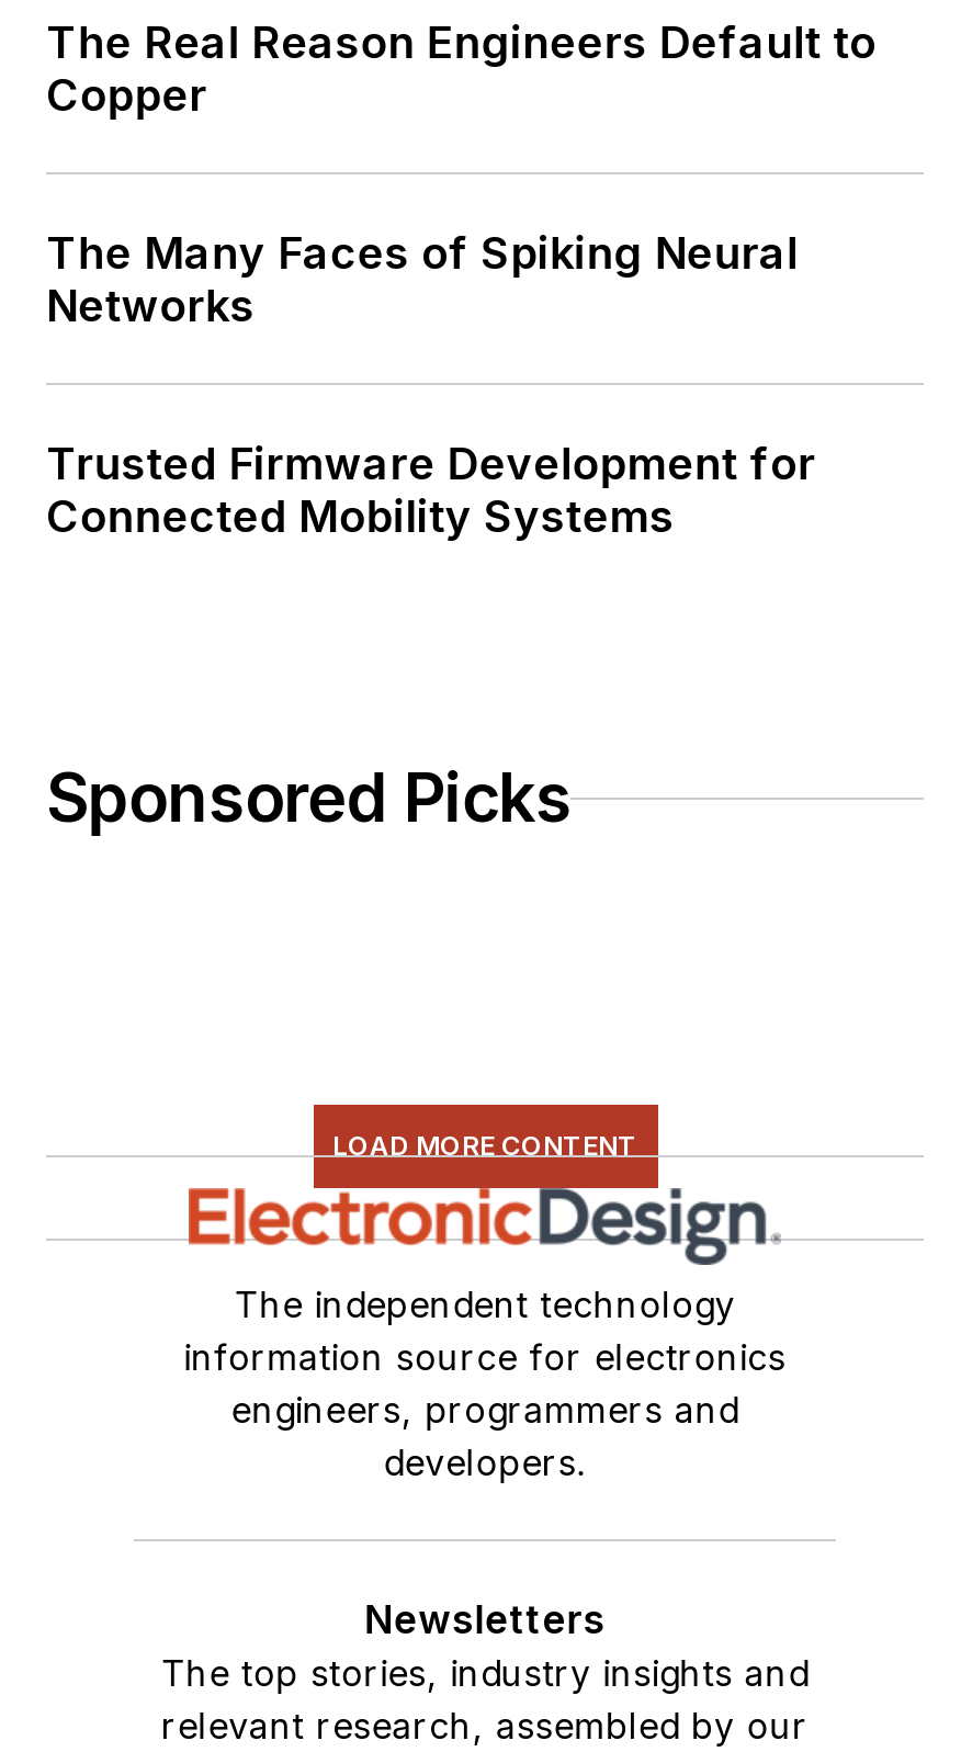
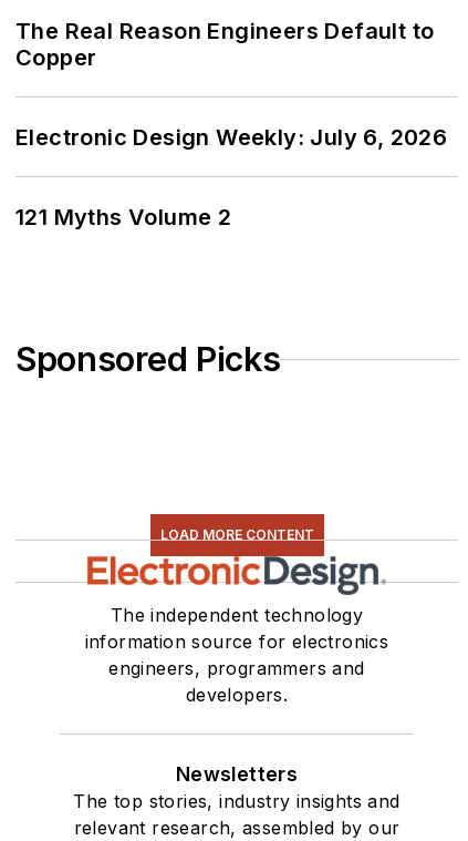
[46,227,798,332] The Many Faces of Spiking Neural | Networks -> [15,124,447,151] Electronic Design Weekly: July 6, 2026
[46,438,816,543] Trusted Firmware Development for | Connected Mobility Systems -> [15,204,231,230] 121 Myths Volume 2

